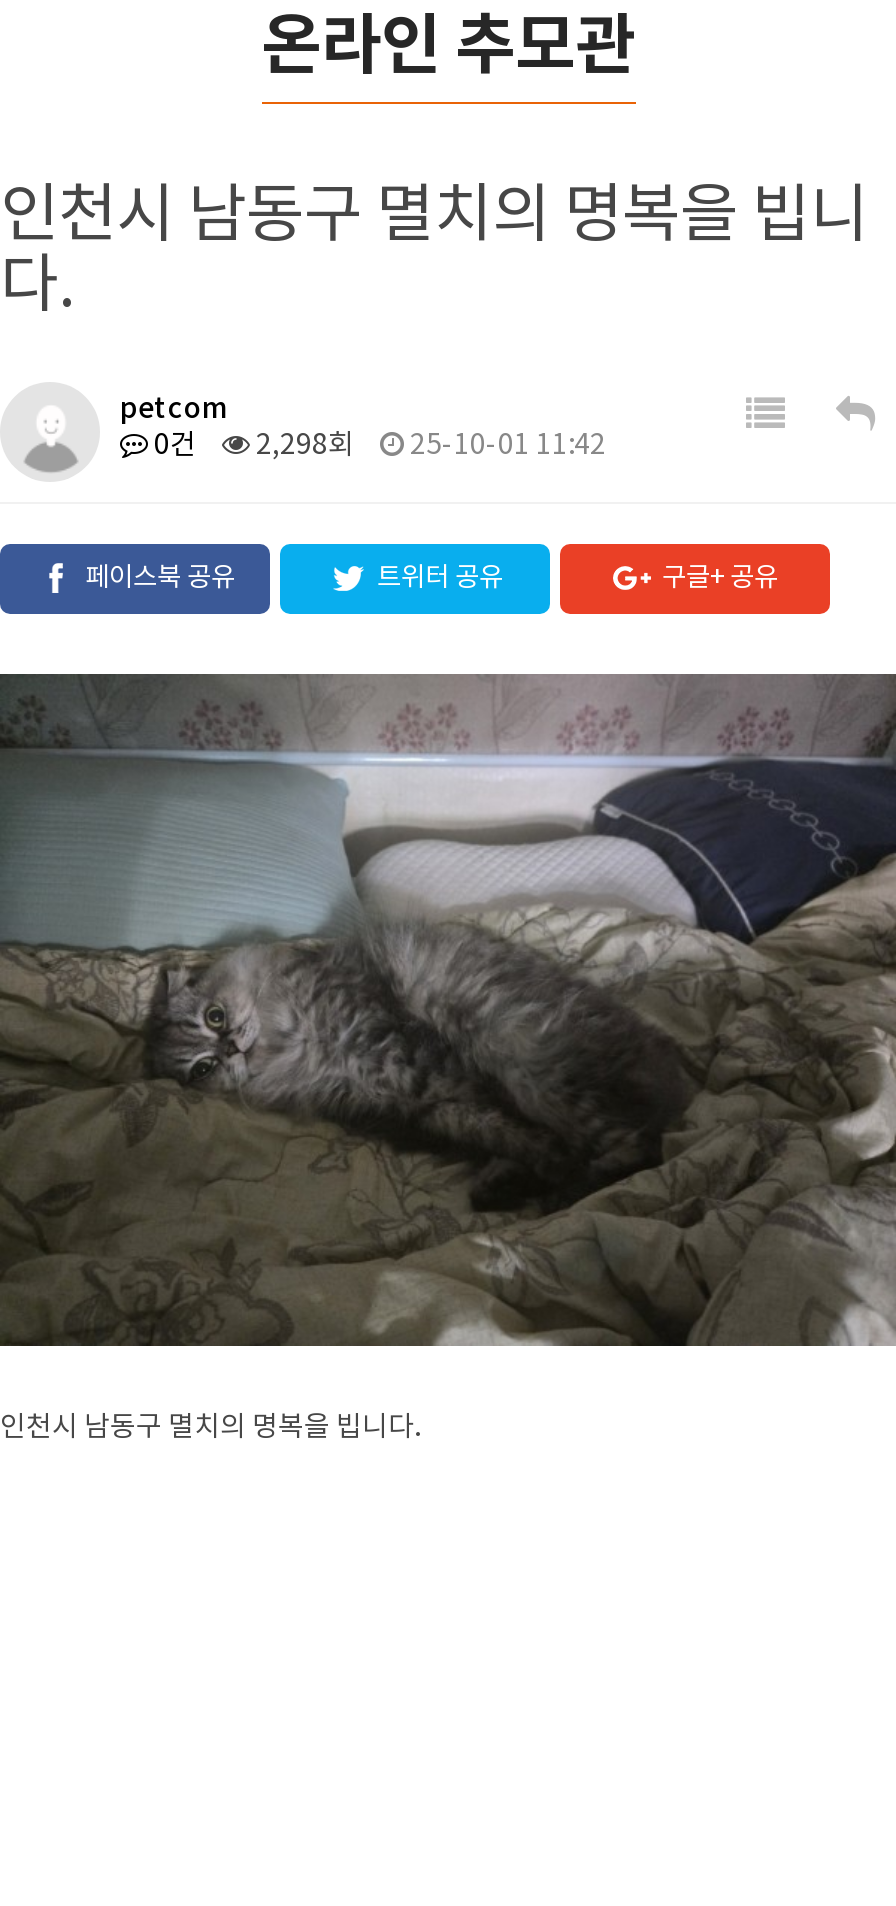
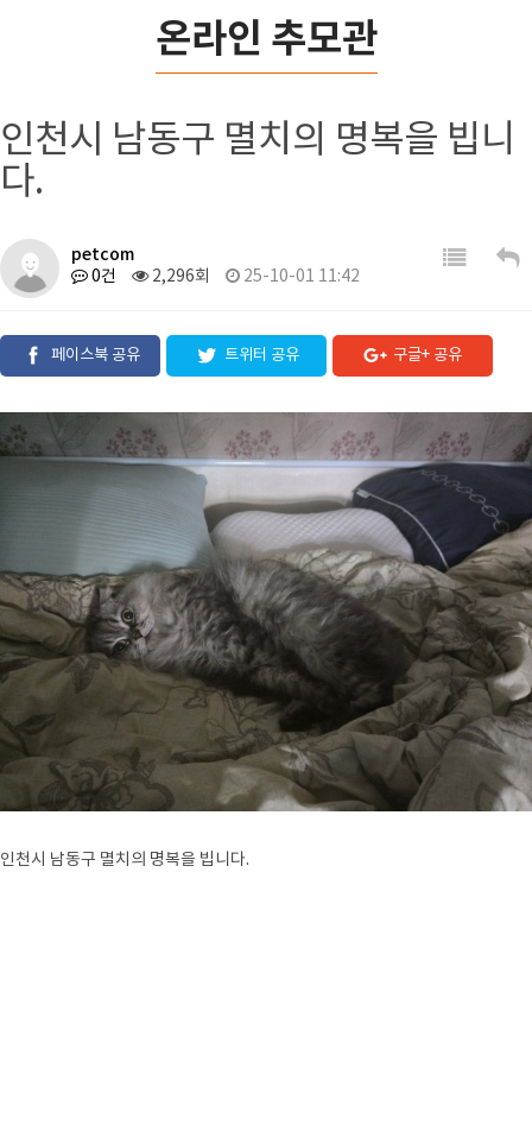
[148,430,606,462] 0건 2,298회 25-10-01 11:42 -> [88,267,360,286] 0건 2,296회 25-10-01 11:42

